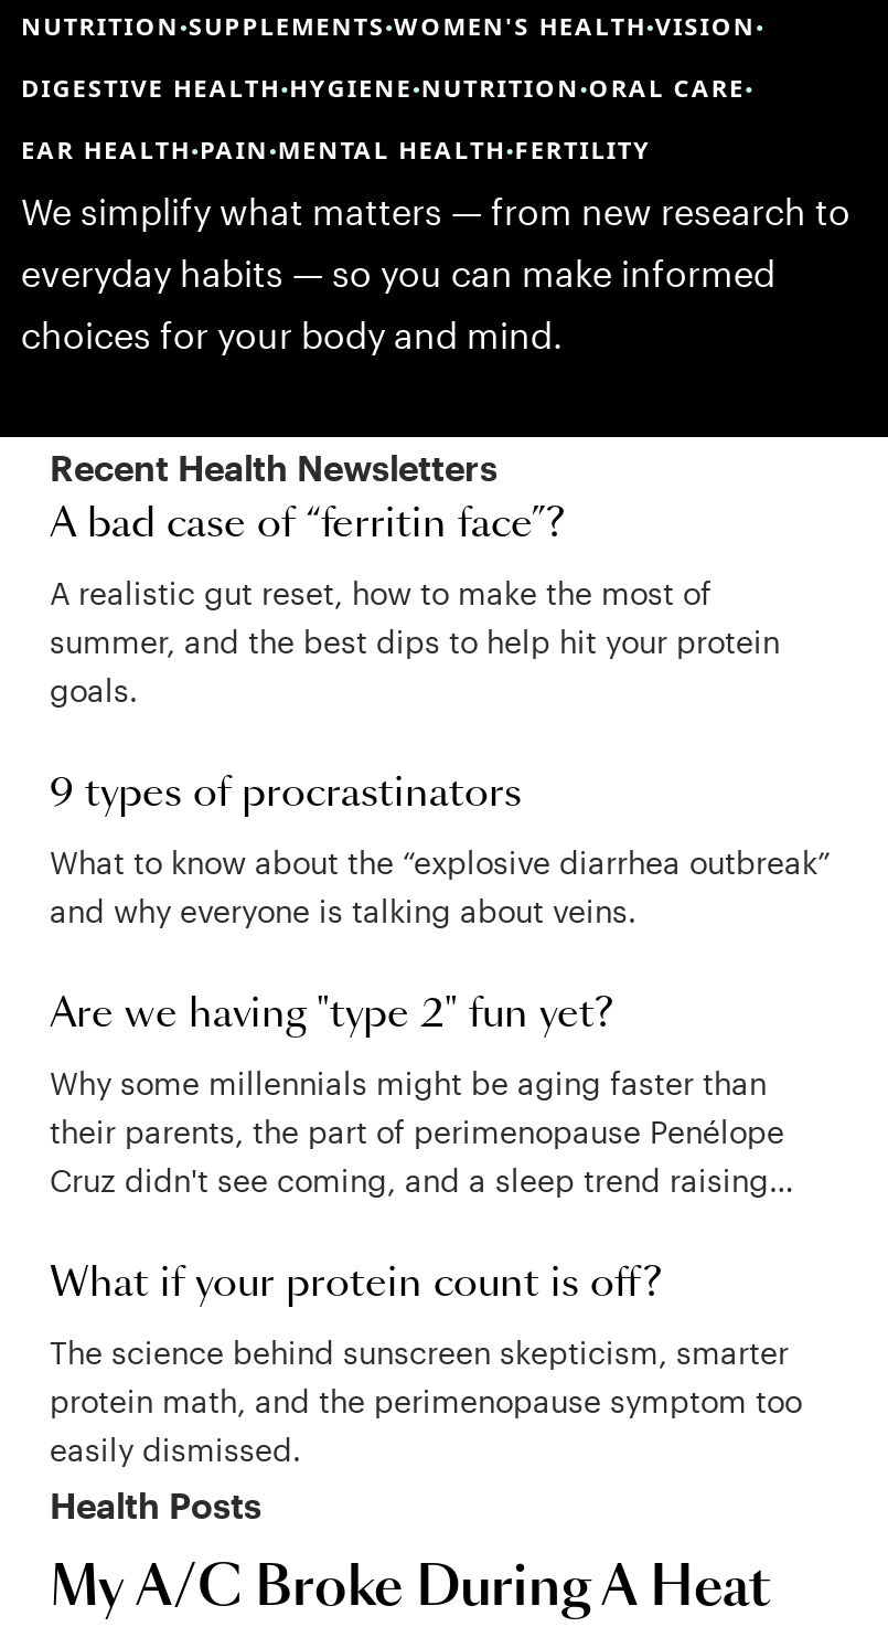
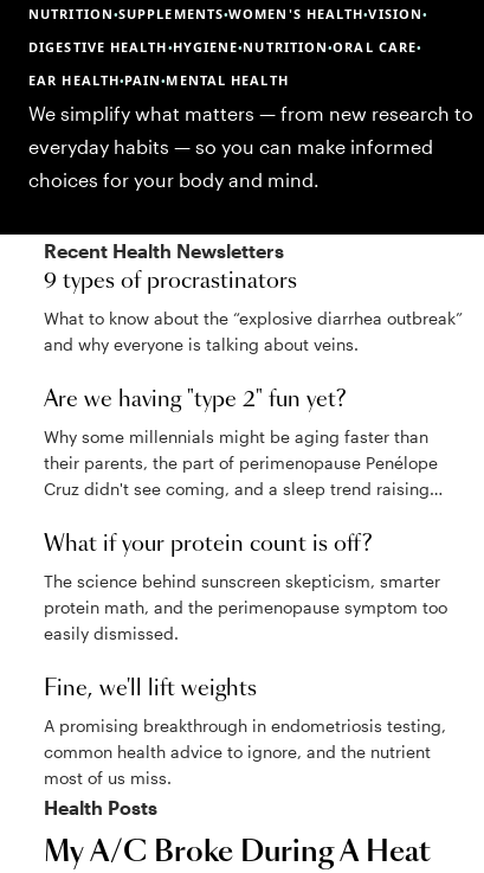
[21,132,651,166] EAR HEALTH•PAIN•MENTAL HEALTH•FERTILITY -> [28,71,288,89] EAR HEALTH•PAIN•MENTAL HEALTH
[50,506,780,709] A bad case of “ferritin face”? | A realistic gut reset, how to make the most of | summer, and the best dips to help hit your protein | goals. -> none
moved [50,775,831,1468] -> [44,271,463,643]: 9 types of procrastinators | What to know about the “explosive diarrhea outbreak” | and why everyone is talking about veins. | ... | protein math, and the perimenopause symptom too | easily dismissed.
none -> [44,679,446,788] Fine, we'll lift weights | A promising breakthrough in endometriosis testing, | common health advice to ignore, and the nutrient | most of us miss.

